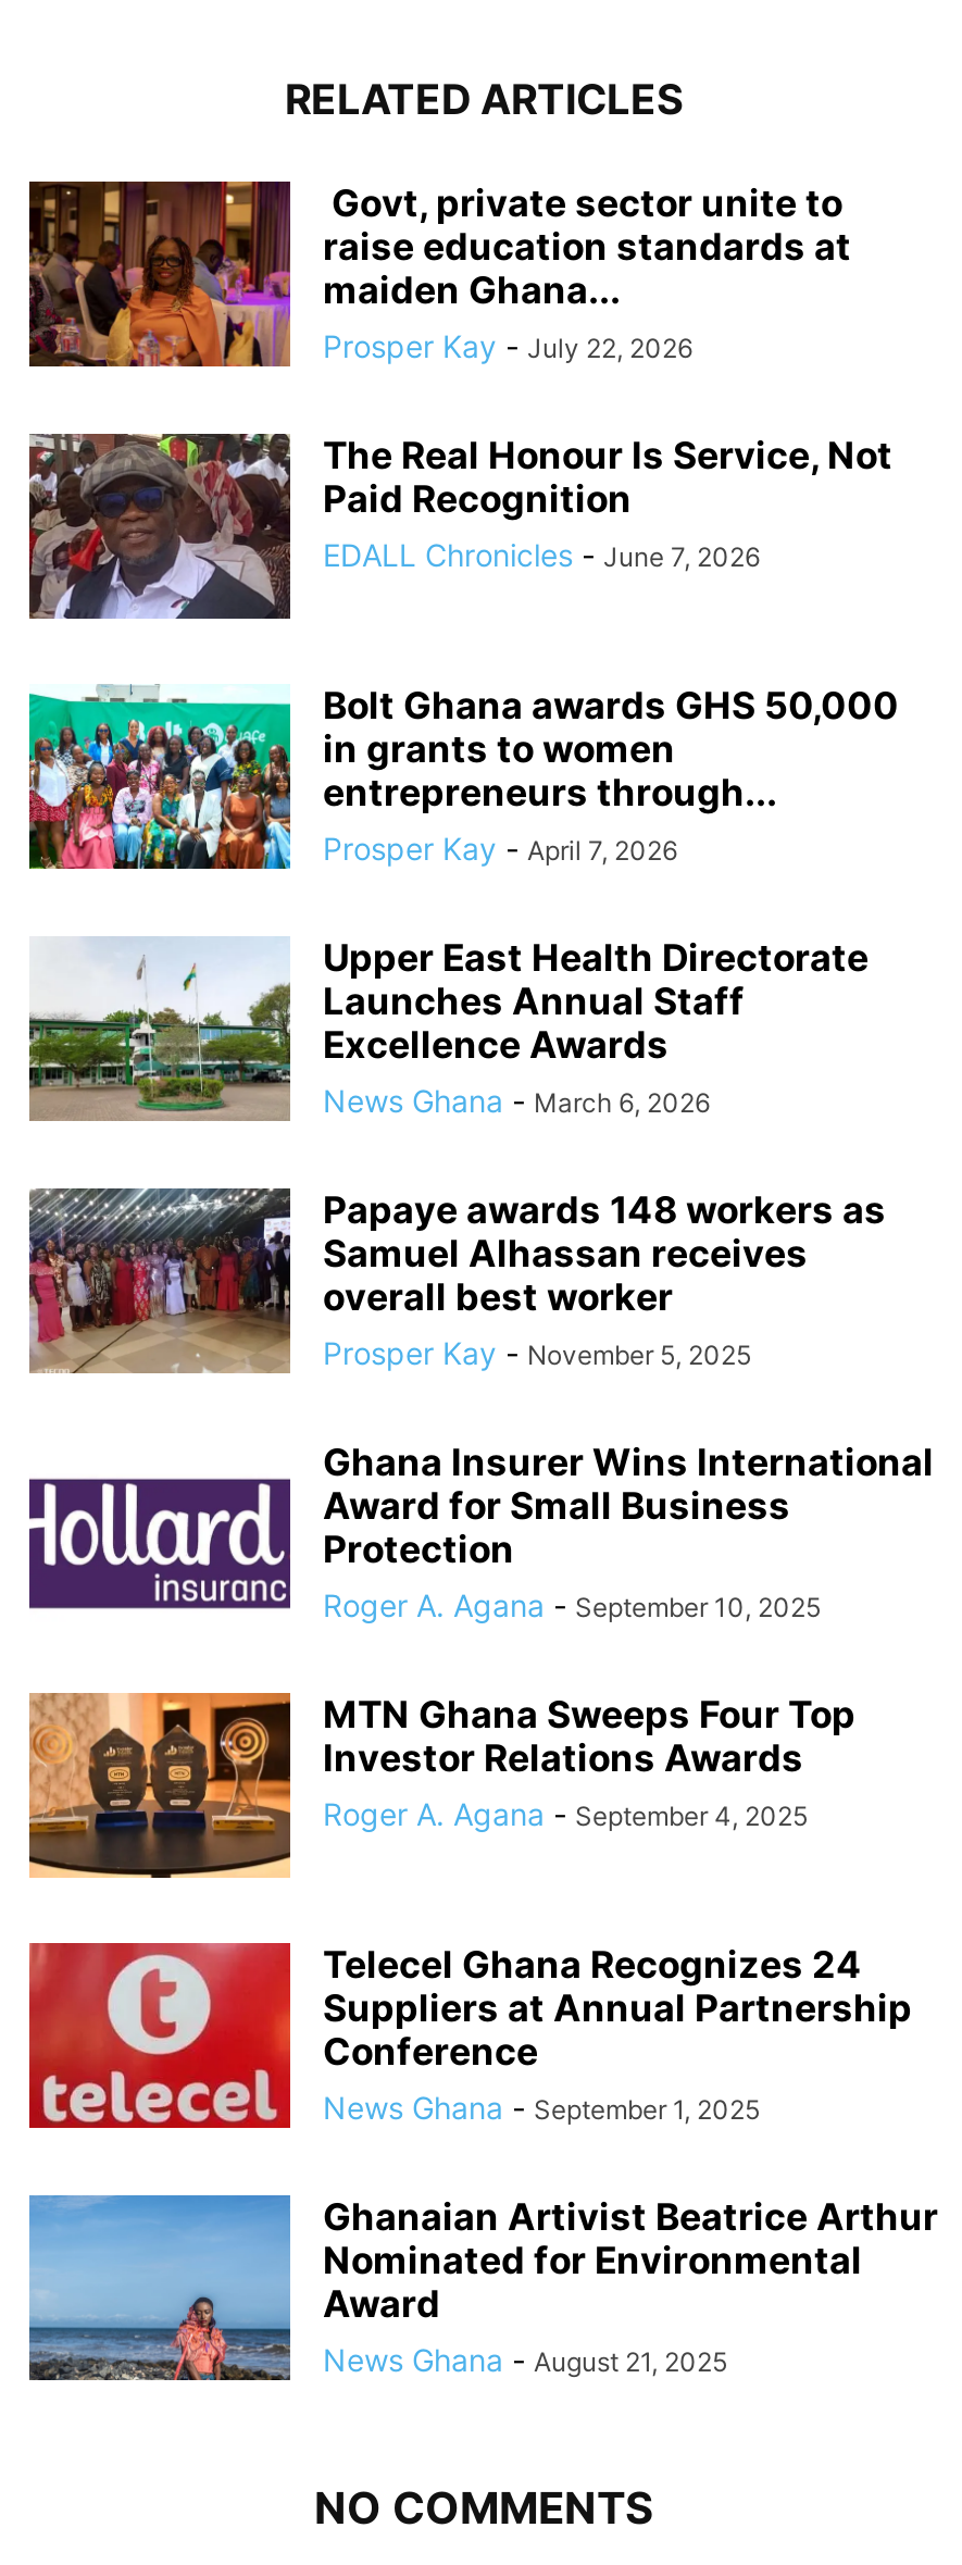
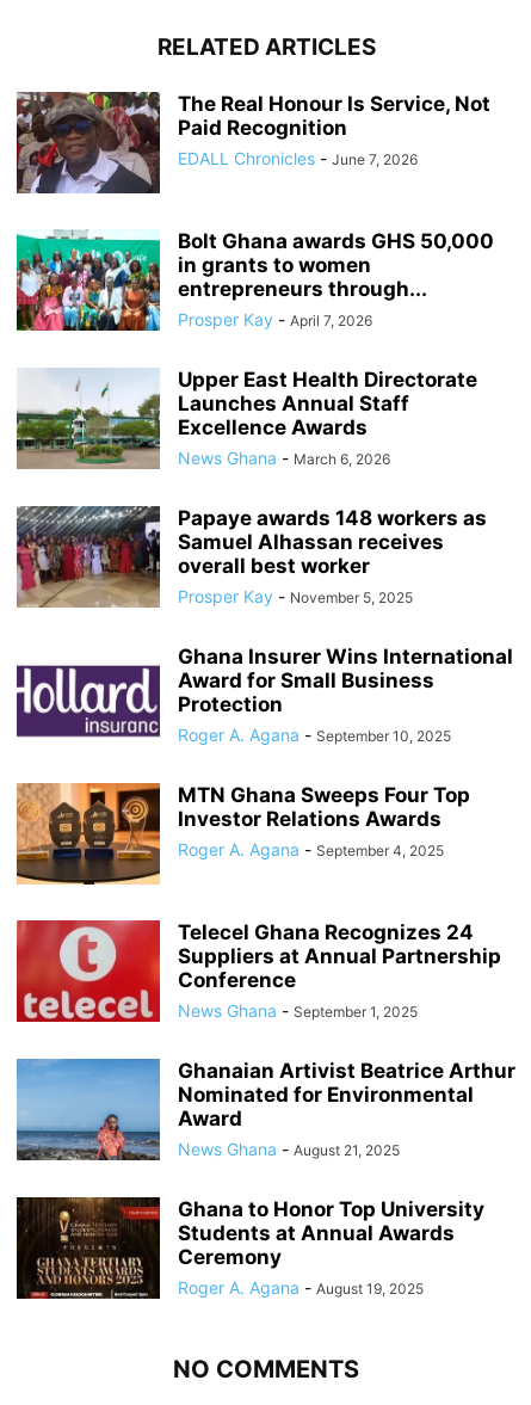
[27,179,851,369] [image] | Govt, private sector unite to | raise education standards at | maiden Ghana... | Prosper Kay - July 22, 2026 -> none
moved [27,429,938,2377] -> [16,90,515,1159]: [image] | The Real Honour Is Service, Not | Paid Recognition | ... | Award | News Ghana - August 21, 2025
none -> [16,1196,484,1299] [image] | Ghana to Honor Top University | Students at Annual Awards | Ceremony | Roger A. Agana - August 19, 2025

